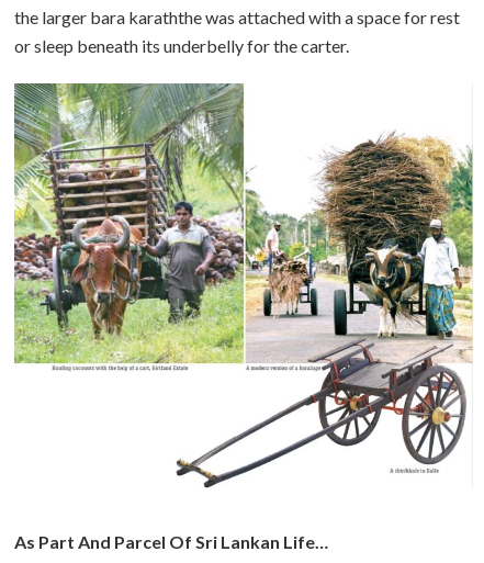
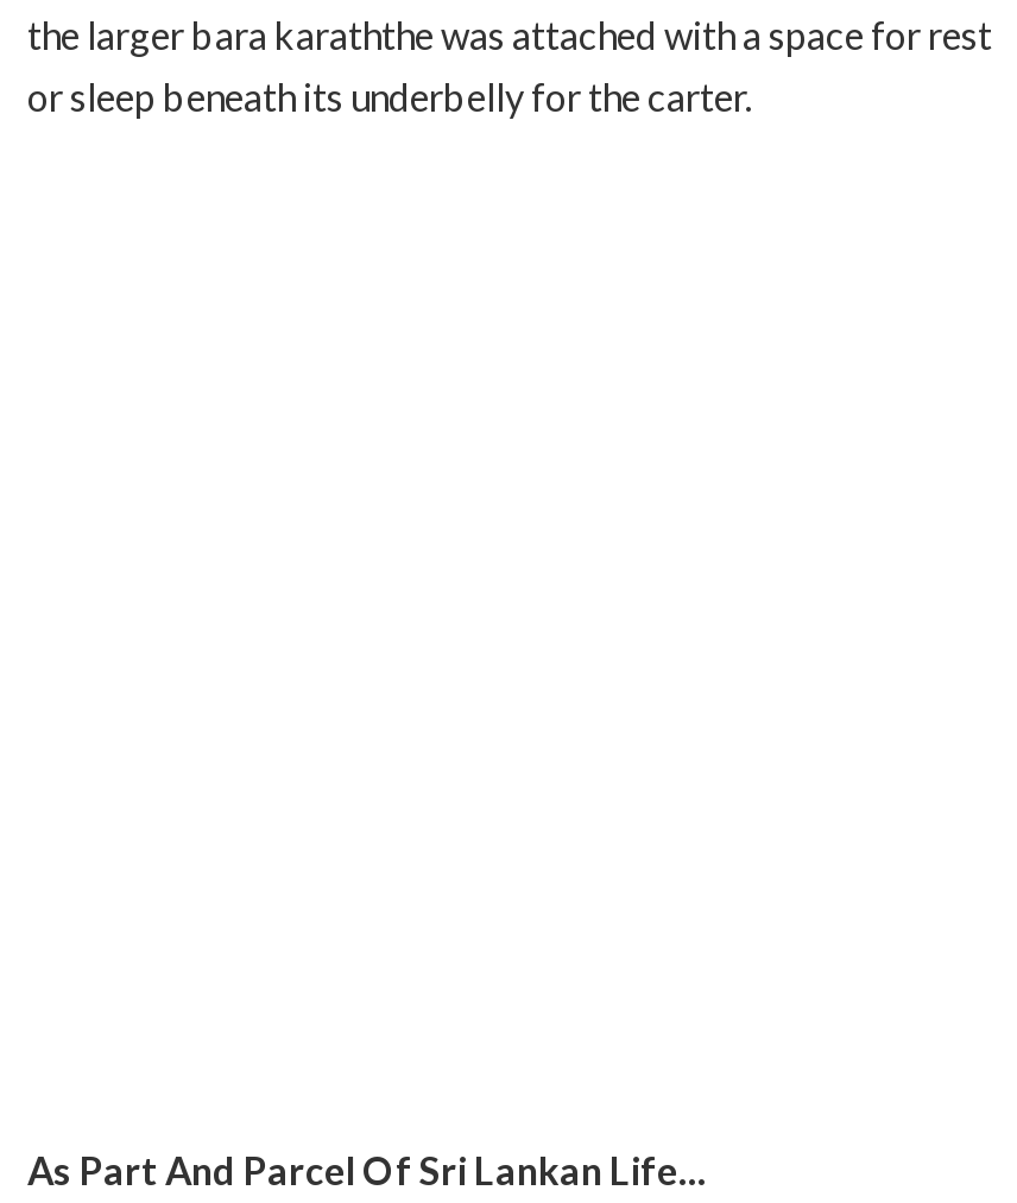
[13,82,474,488] [image] -> none

